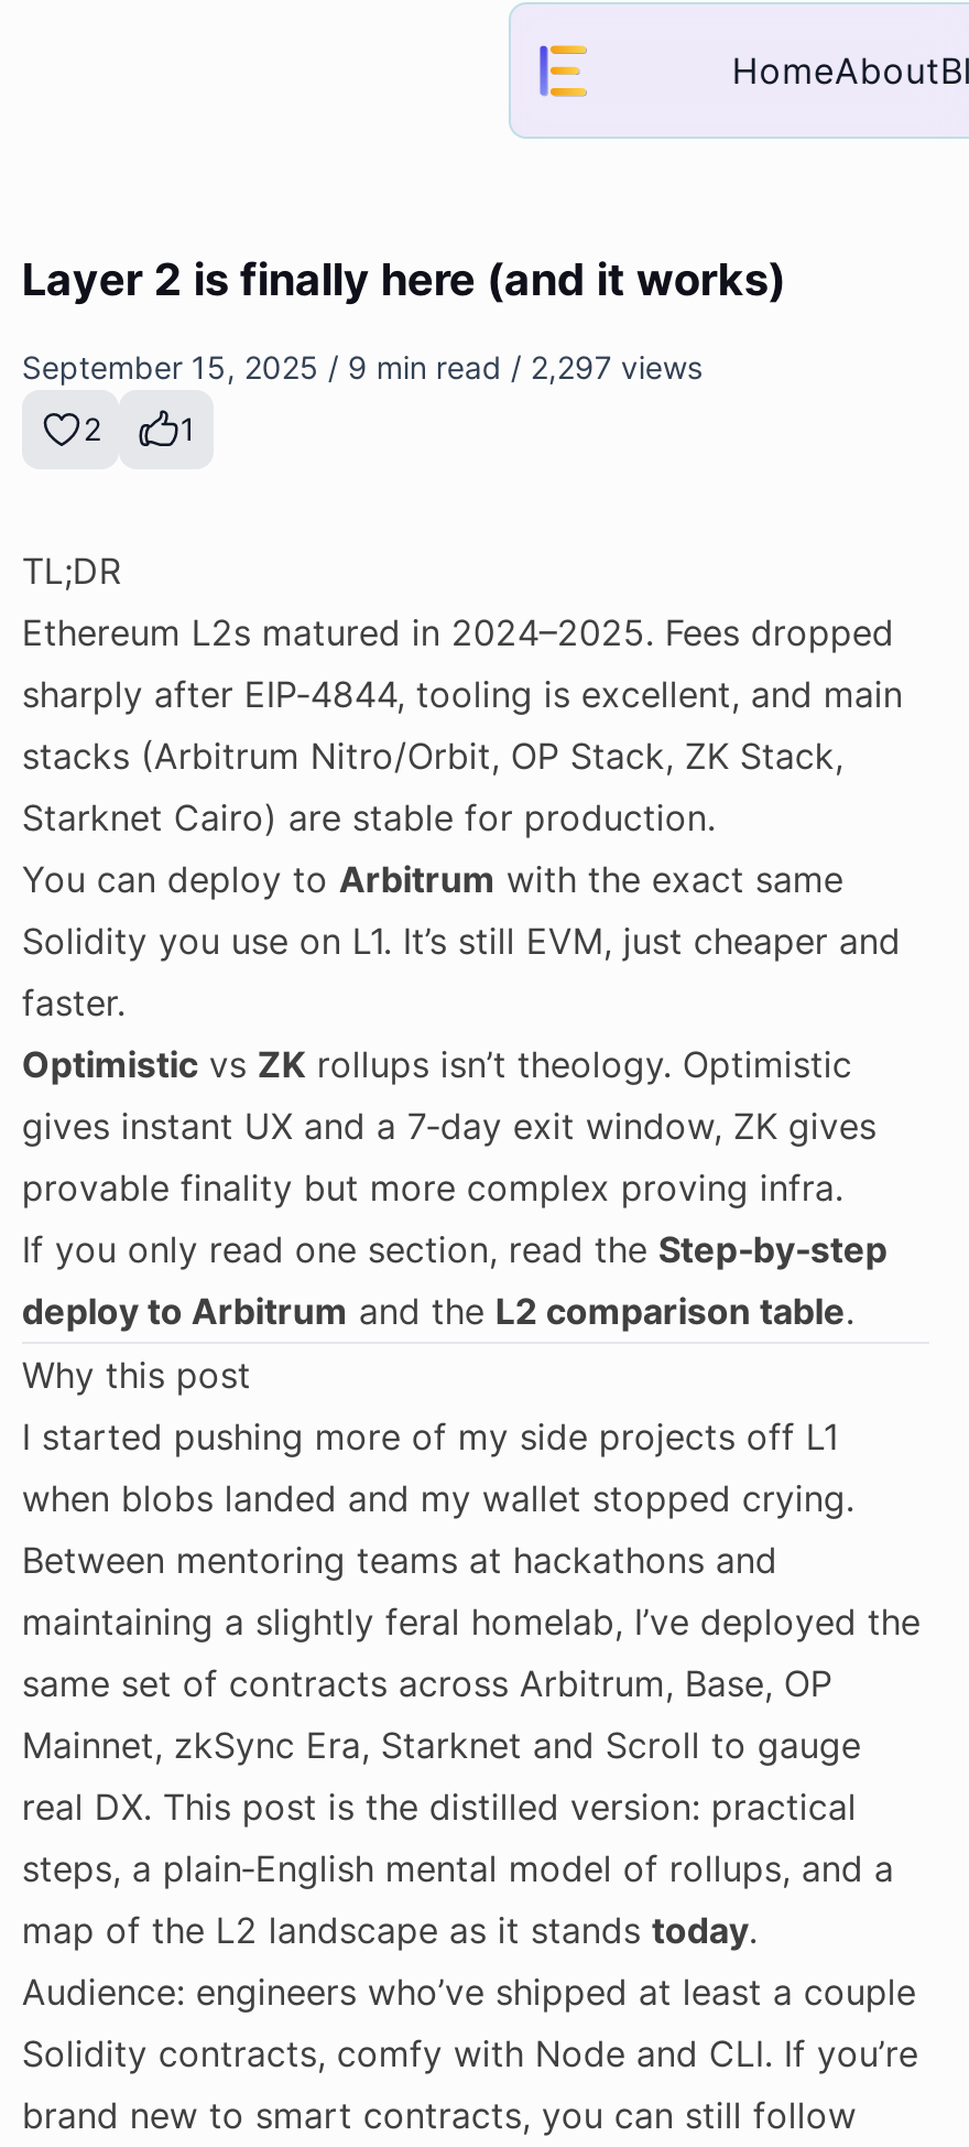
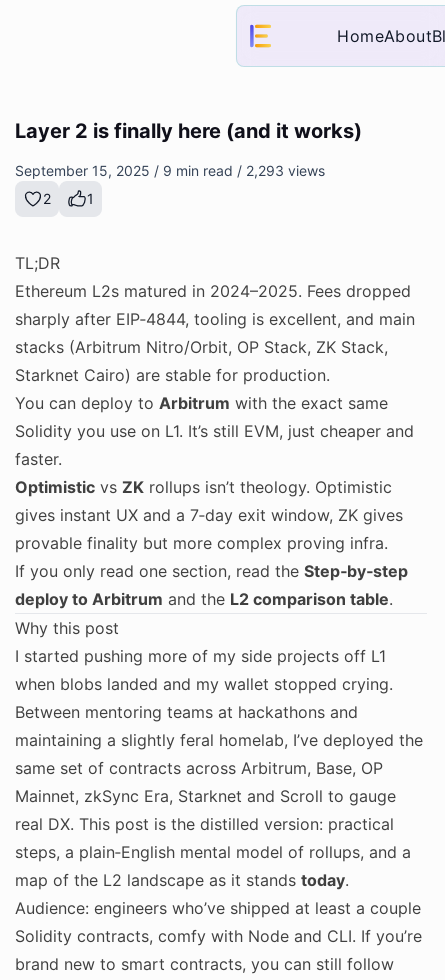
[22,348,702,386] September 15, 2025 / 9 min read / 2,297 views -> [15,162,325,179] September 15, 2025 / 9 min read / 2,293 views

